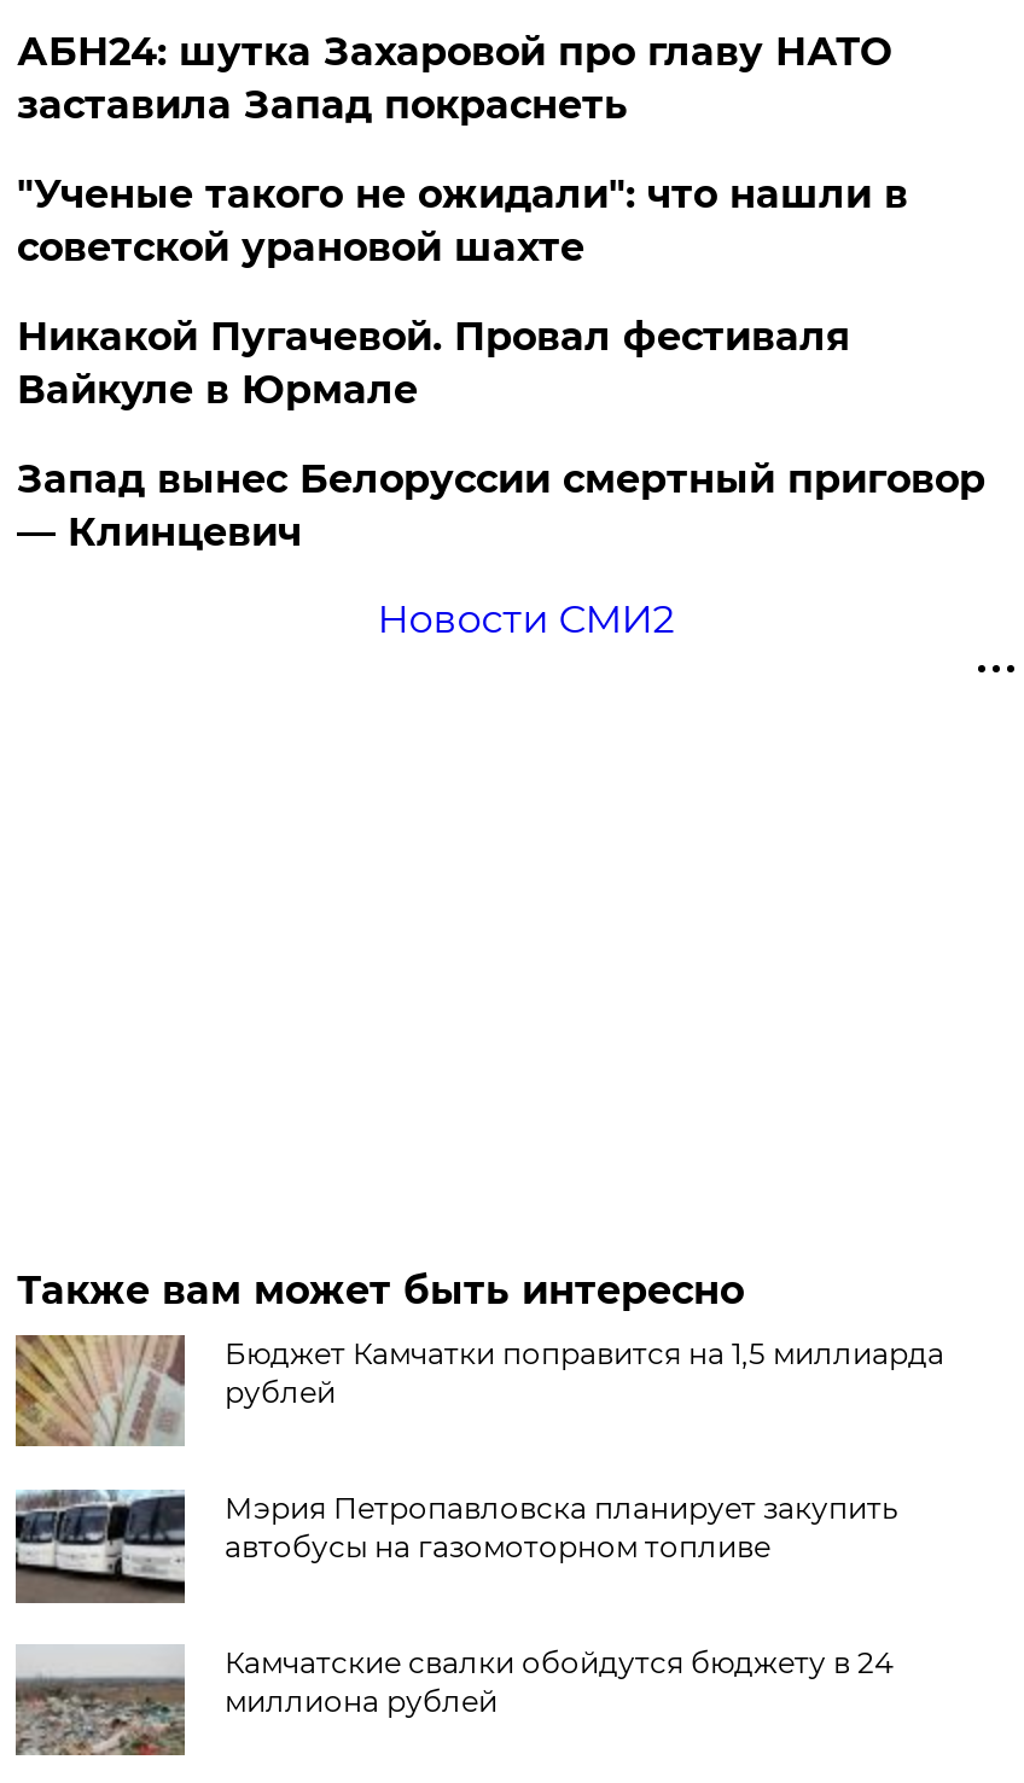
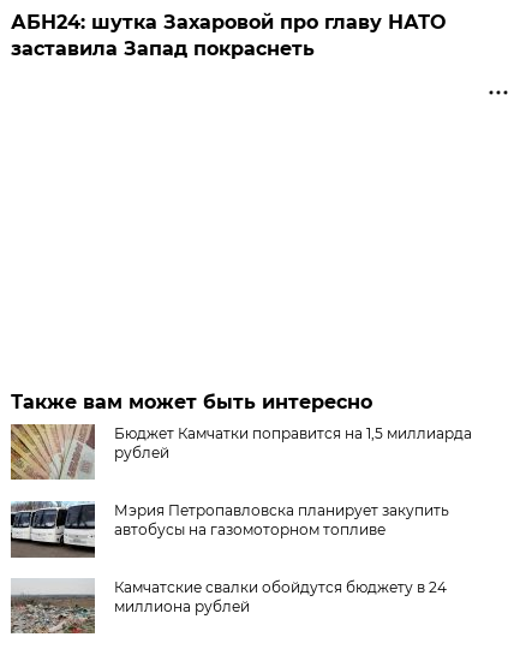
[17,171,985,642] "Ученые такого не ожидали": что нашли в | советской урановой шахте | Никакой Пугачевой. Провал фестиваля | Вайкуле в Юрмале | Запад вынес Белоруссии смертный приговор | — Клинцевич | Новости СМИ2 -> none

